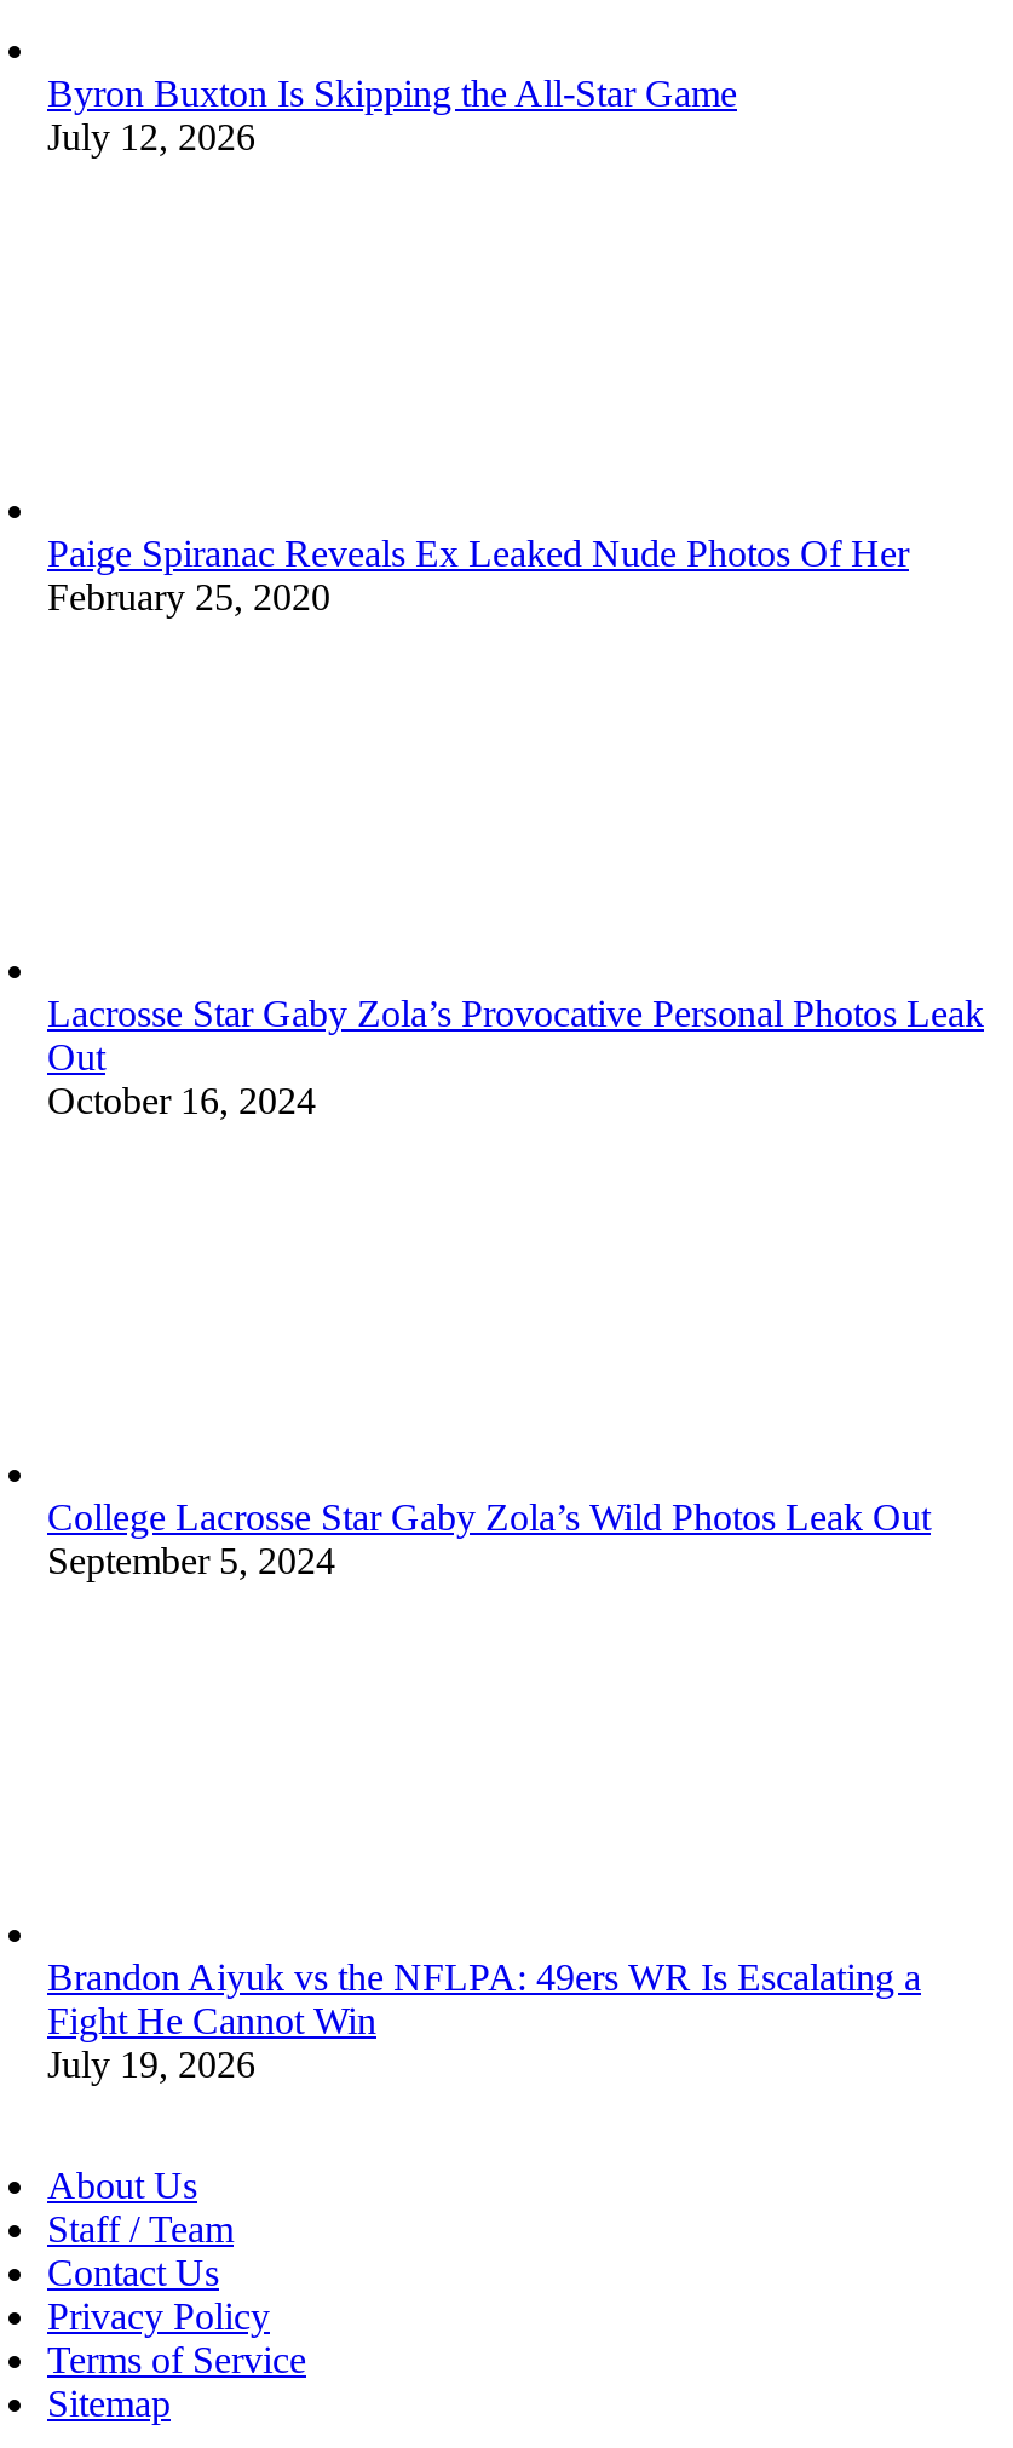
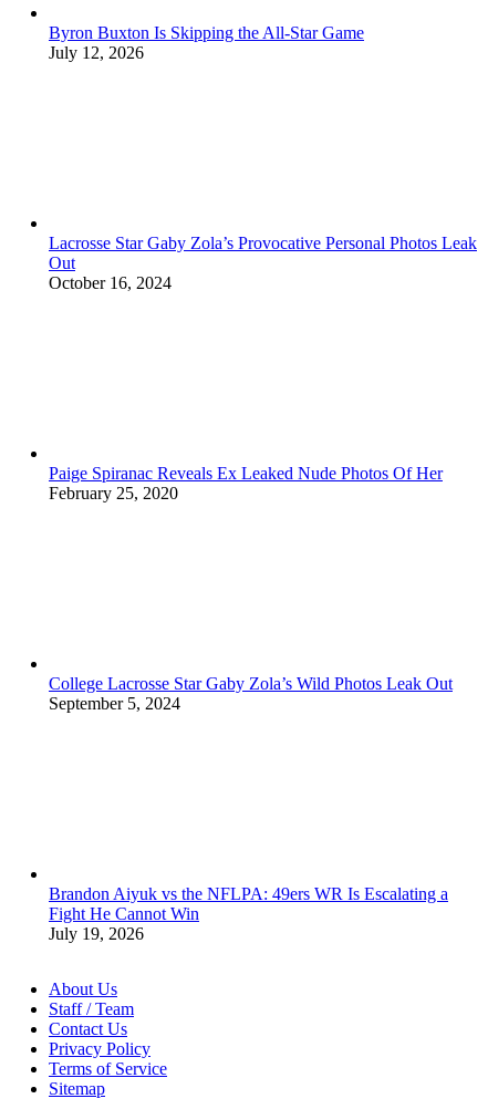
moved [47,533,909,618] -> [49,464,443,503]: Paige Spiranac Reveals Ex Leaked Nude Photos Of Her | February 25, 2020
moved [47,993,984,1122] -> [49,234,477,293]: Lacrosse Star Gaby Zola’s Provocative Personal Photos Leak | Out | October 16, 2024

